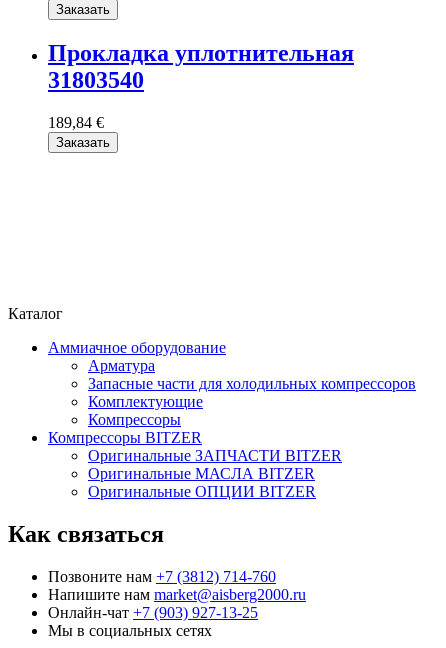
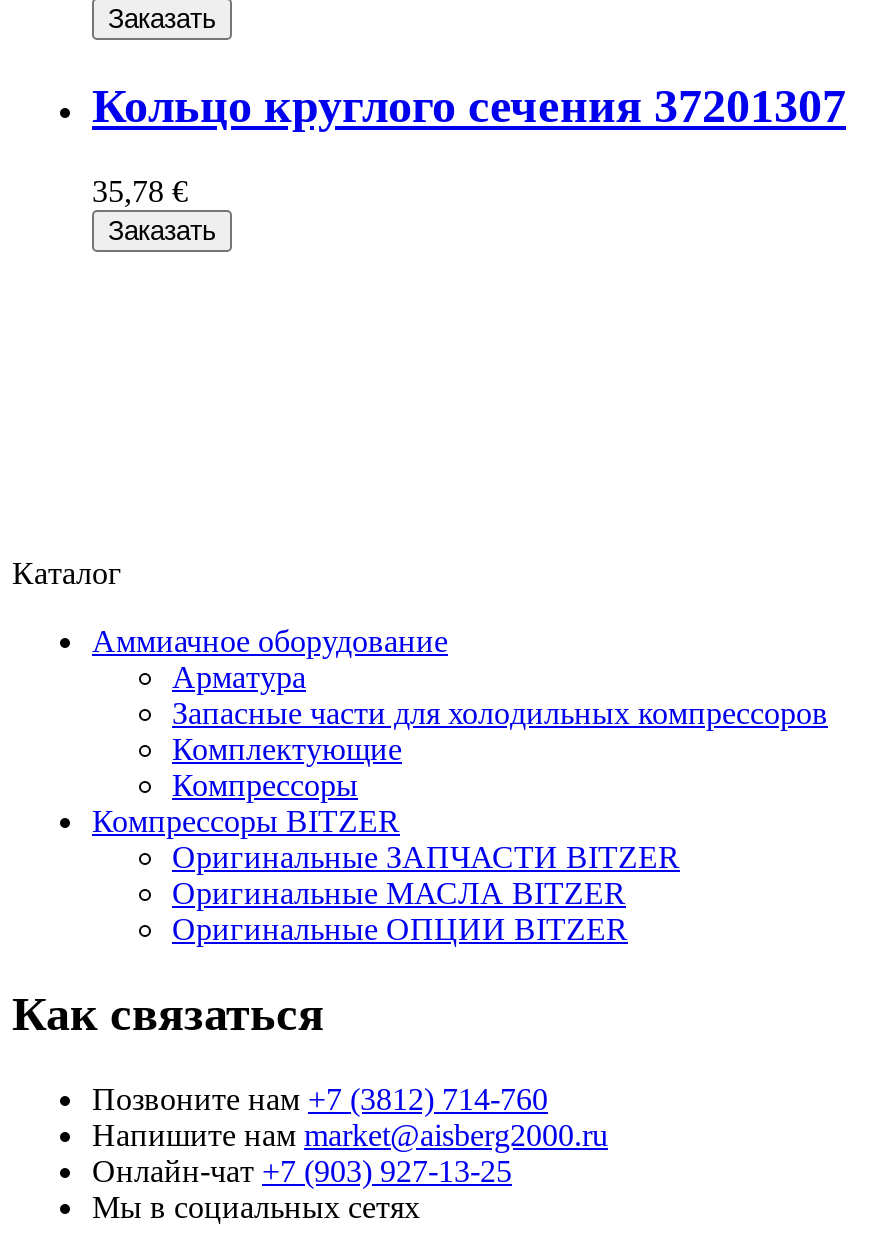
[48,40,354,93] Прокладка уплотнительная | 31803540 -> [92,80,846,132] Кольцо круглого сечения 37201307
[48,114,104,131] 189,84 € -> [92,174,188,208] 35,78 €

